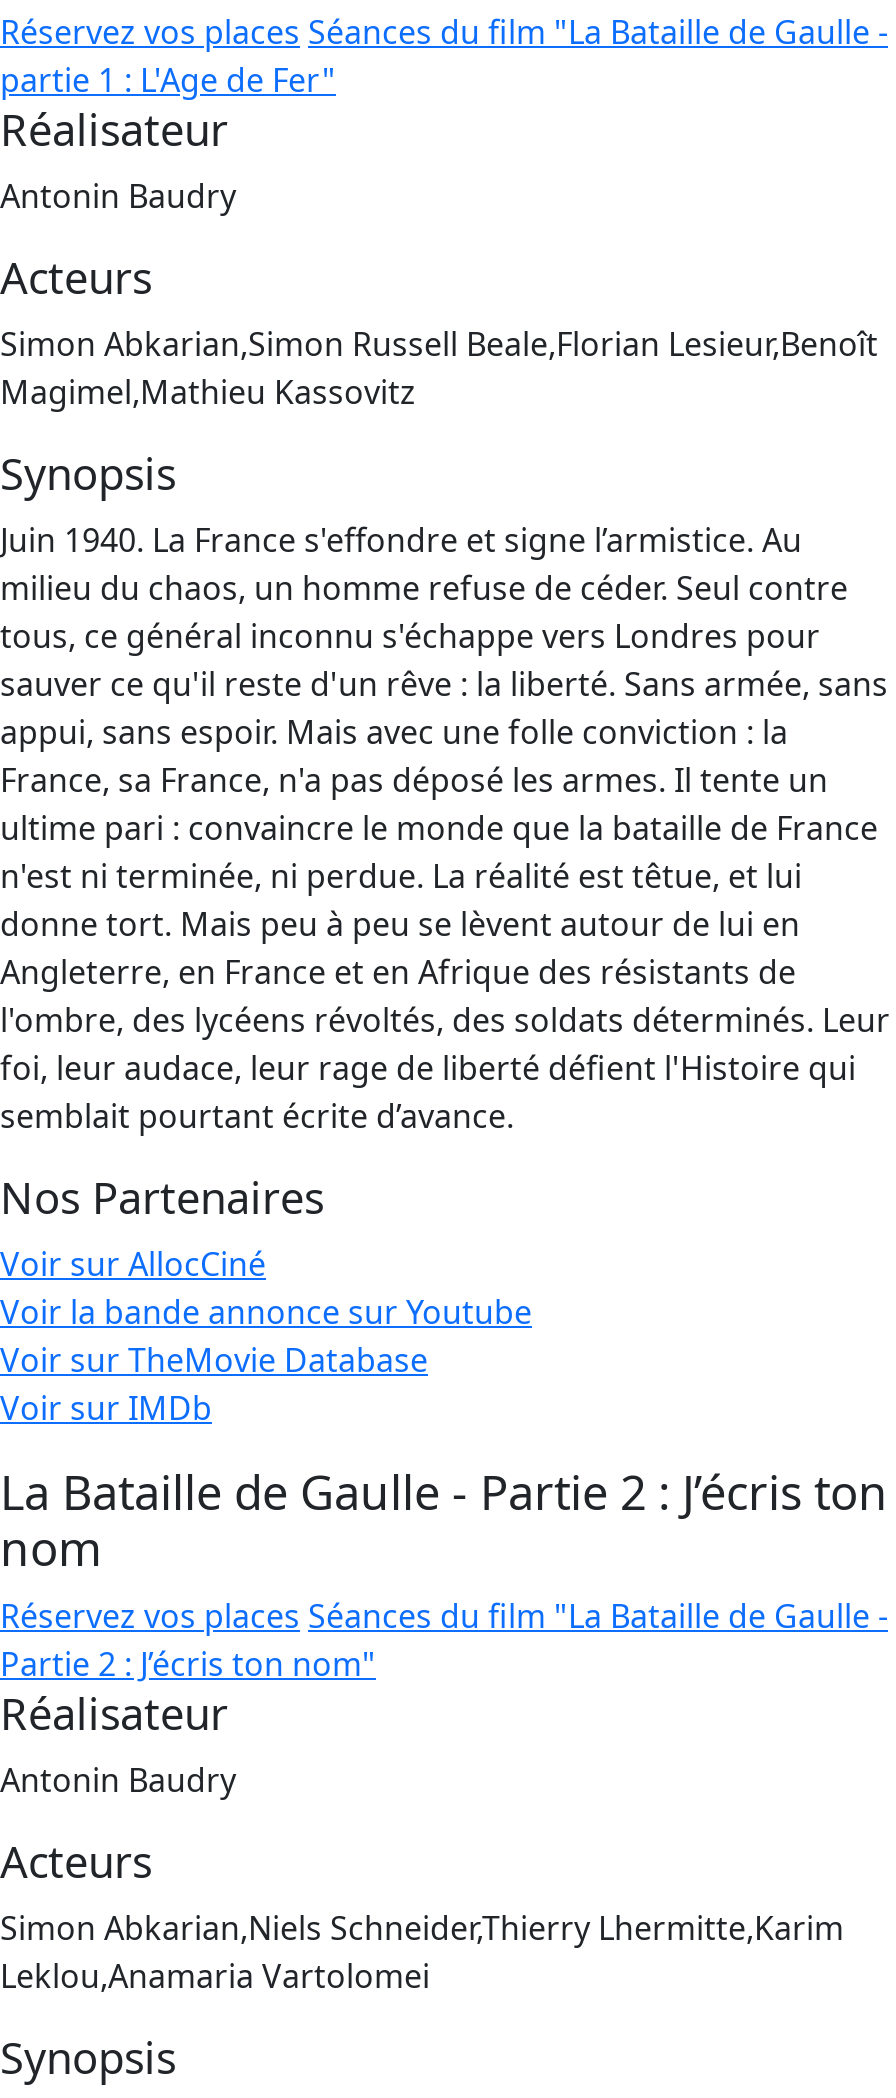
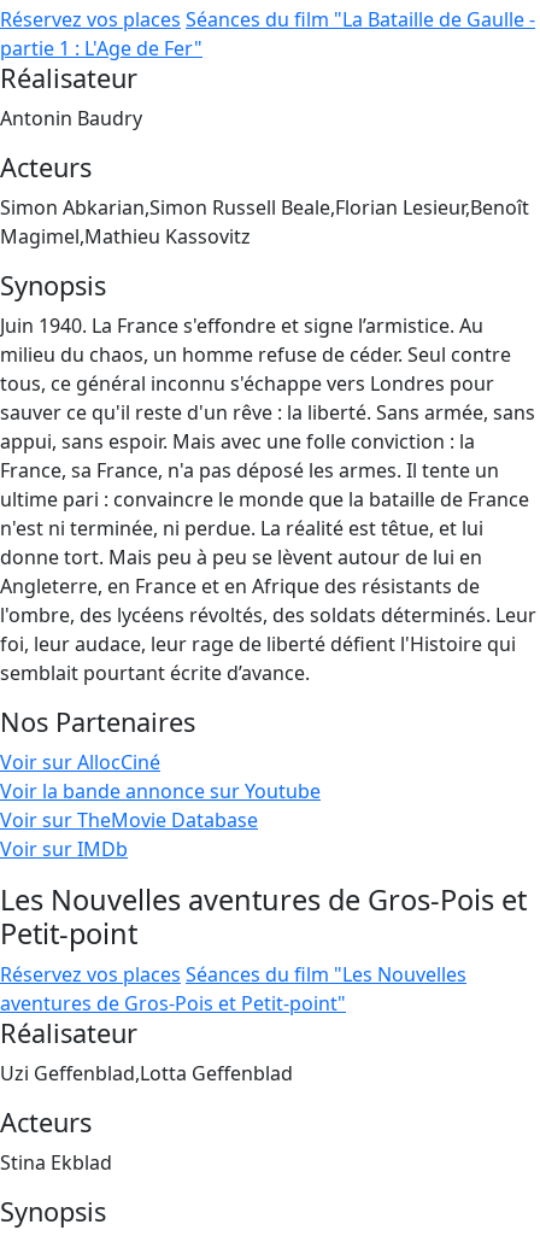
[0,1460,888,1686] La Bataille de Gaulle - Partie 2 : J’écris ton | nom | Réservez vos places Séances du film "La Bataille de Gaulle - | Partie 2 : J’écris ton nom" -> [0,880,527,1017] Les Nouvelles aventures de Gros-Pois et | Petit-point | Réservez vos places Séances du film "Les Nouvelles | aventures de Gros-Pois et Petit-point"
[0,1758,236,1802] Antonin Baudry -> [0,1060,293,1086] Uzi Geffenblad,Lotta Geffenblad
[0,1906,844,1998] Simon Abkarian,Niels Schneider,Thierry Lhermitte,Karim | Leklou,Anamaria Vartolomei -> [0,1149,112,1176] Stina Ekblad

